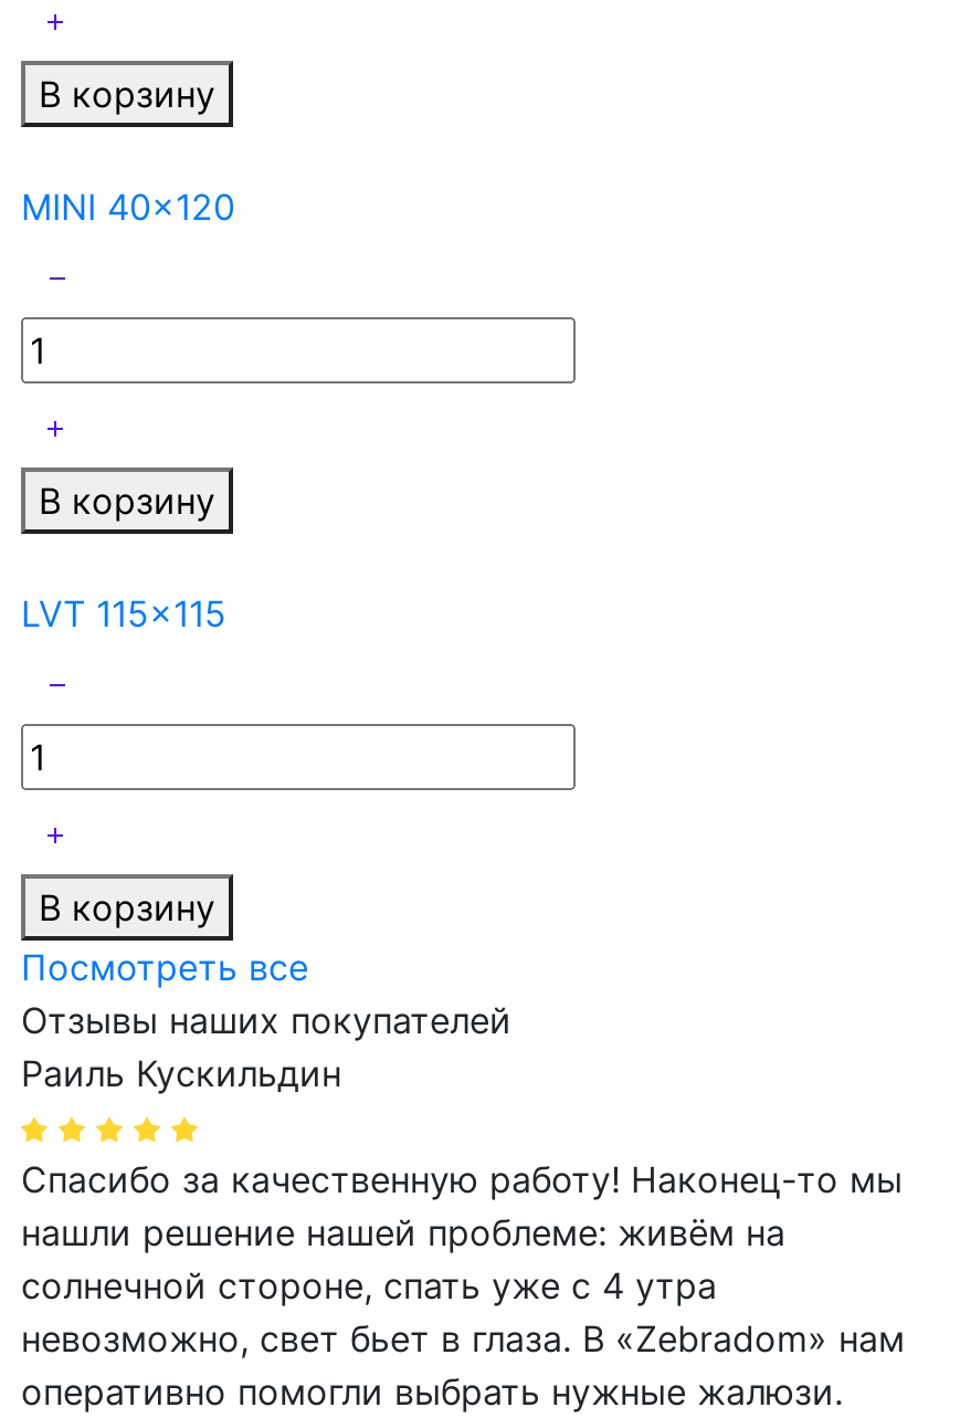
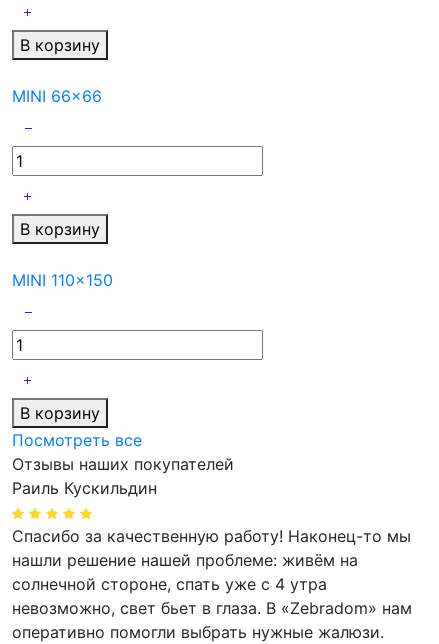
[21,185,235,229] MINI 40x120 -> [12,86,102,106] MINI 66x66
[21,592,226,636] LVT 115x115 -> [12,270,113,290] MINI 110x150

